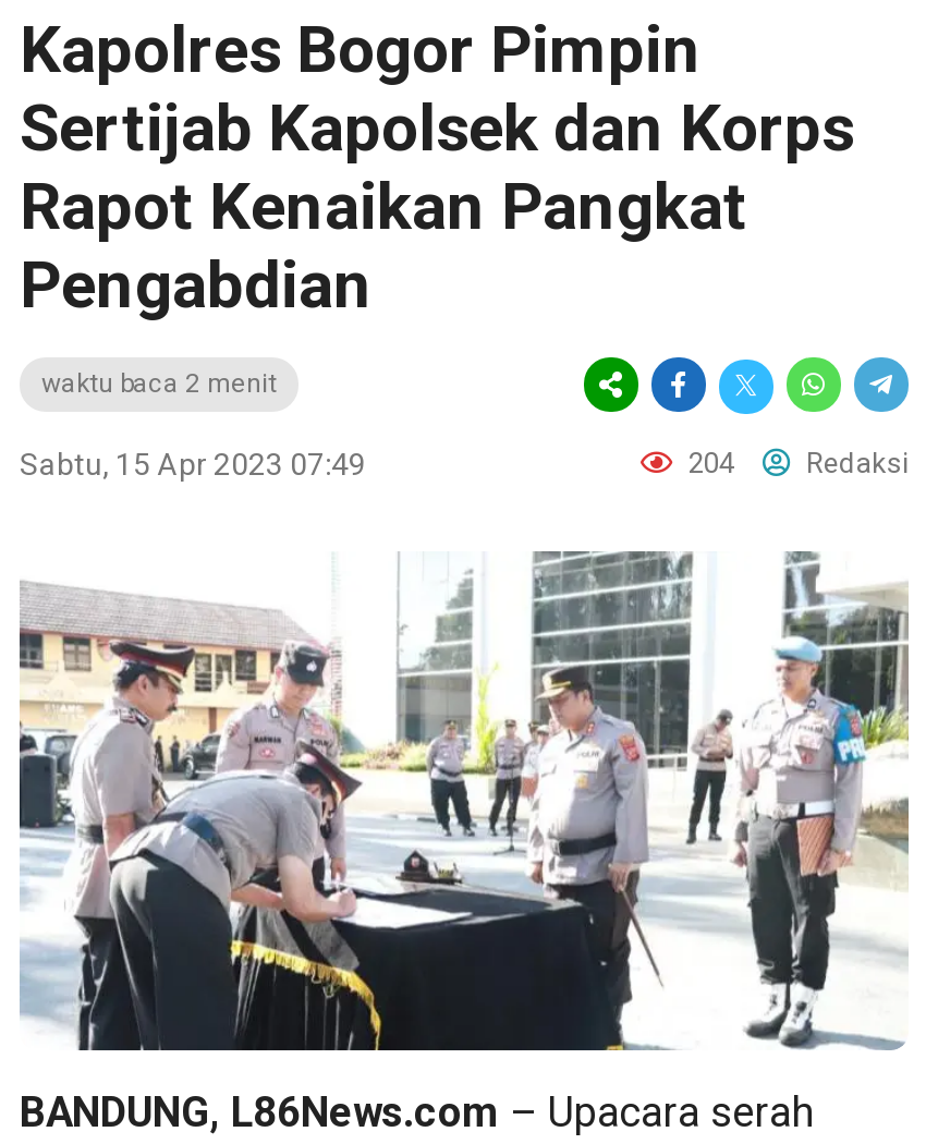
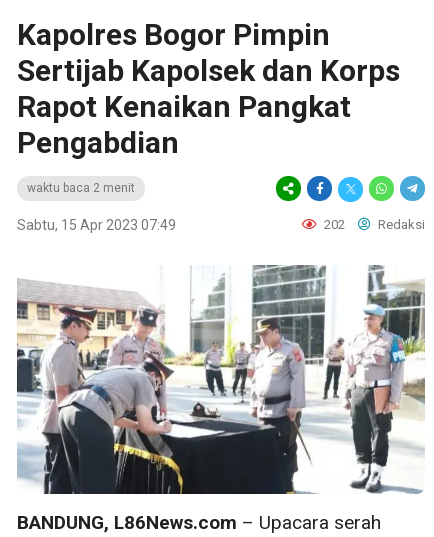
[682,447,909,479] 204 Redaksi -> [321,217,425,232] 202 Redaksi

